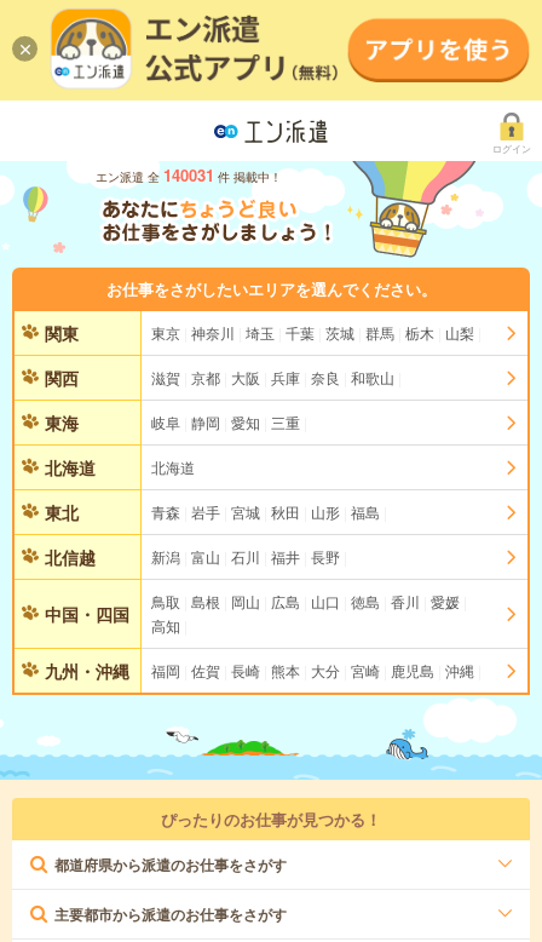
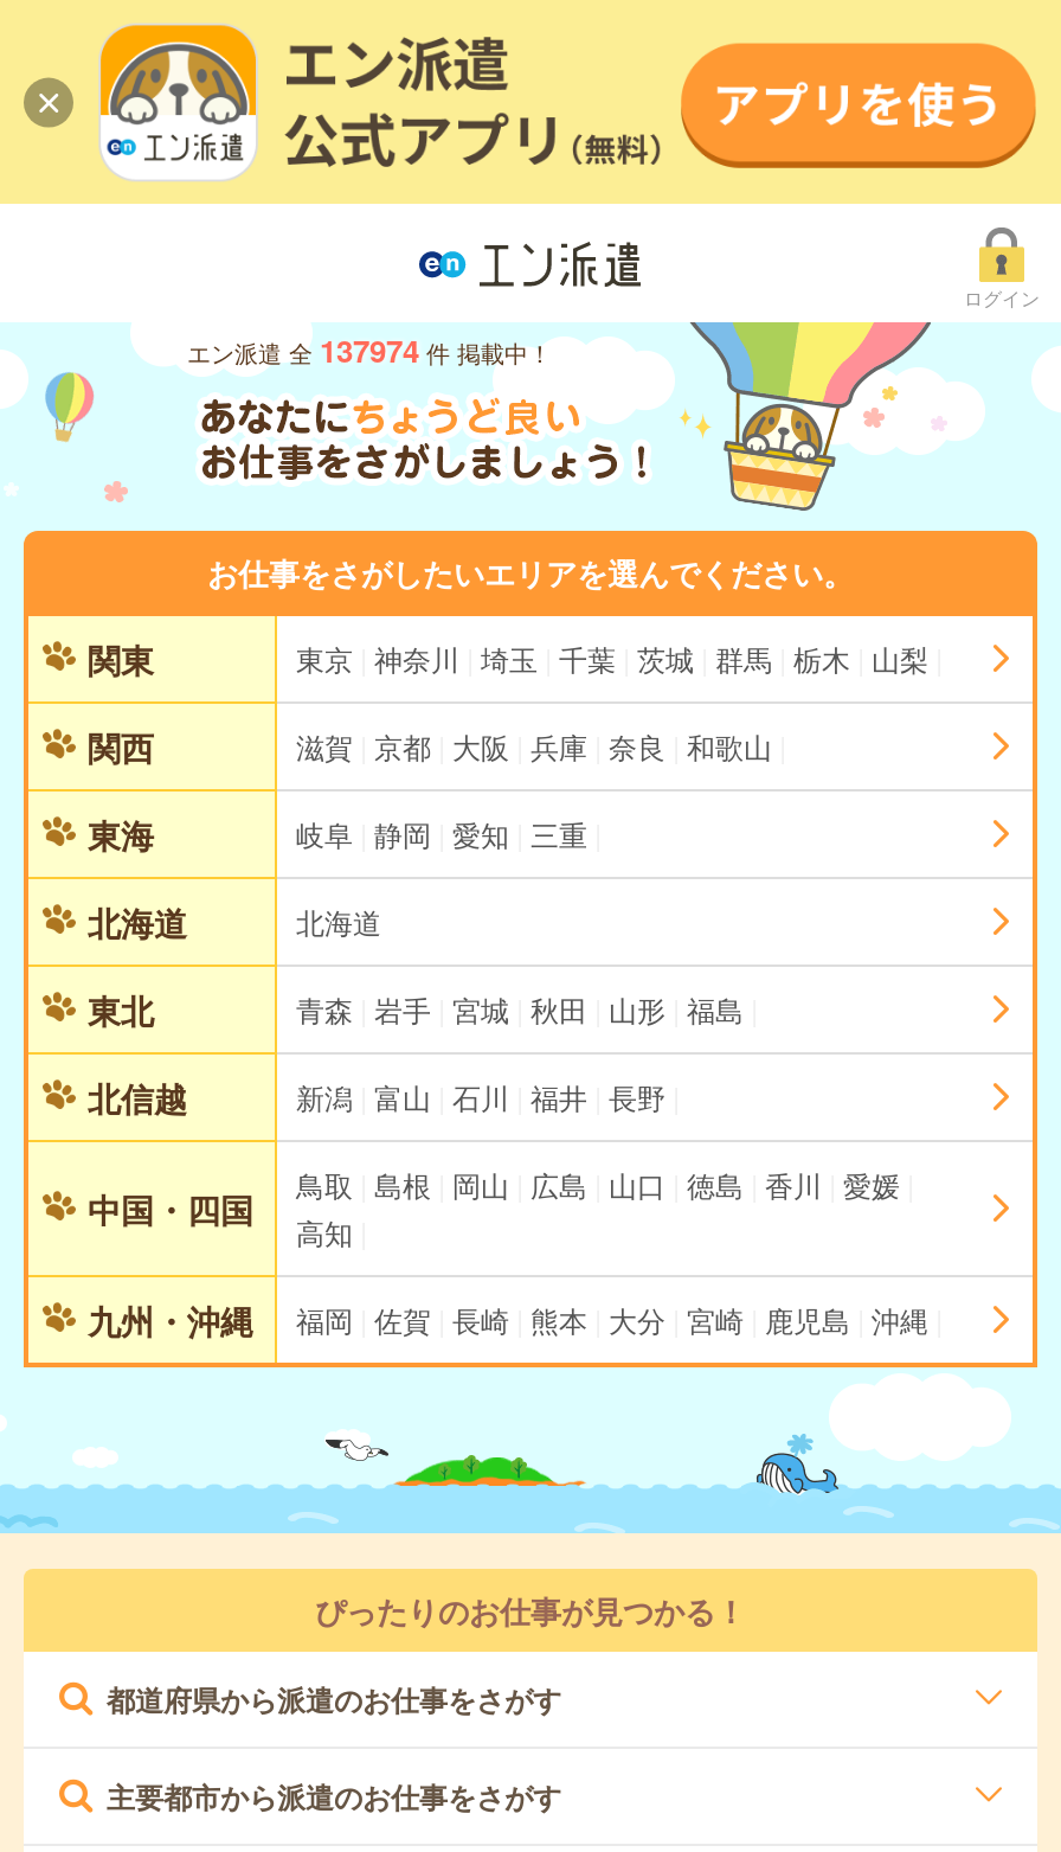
[96,164,282,187] エン派遣 全 140031 件 掲載中！ -> [187,328,552,373] エン派遣 全 137974 件 掲載中！

